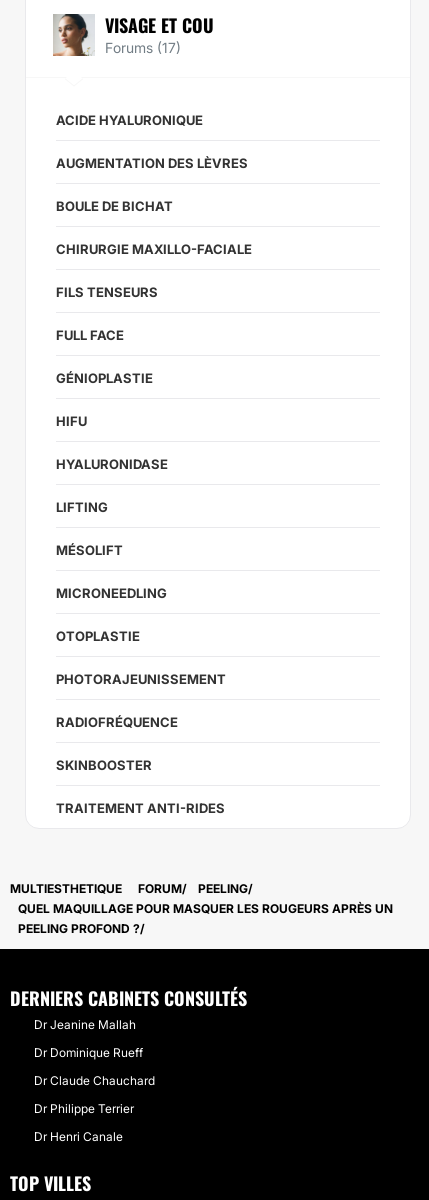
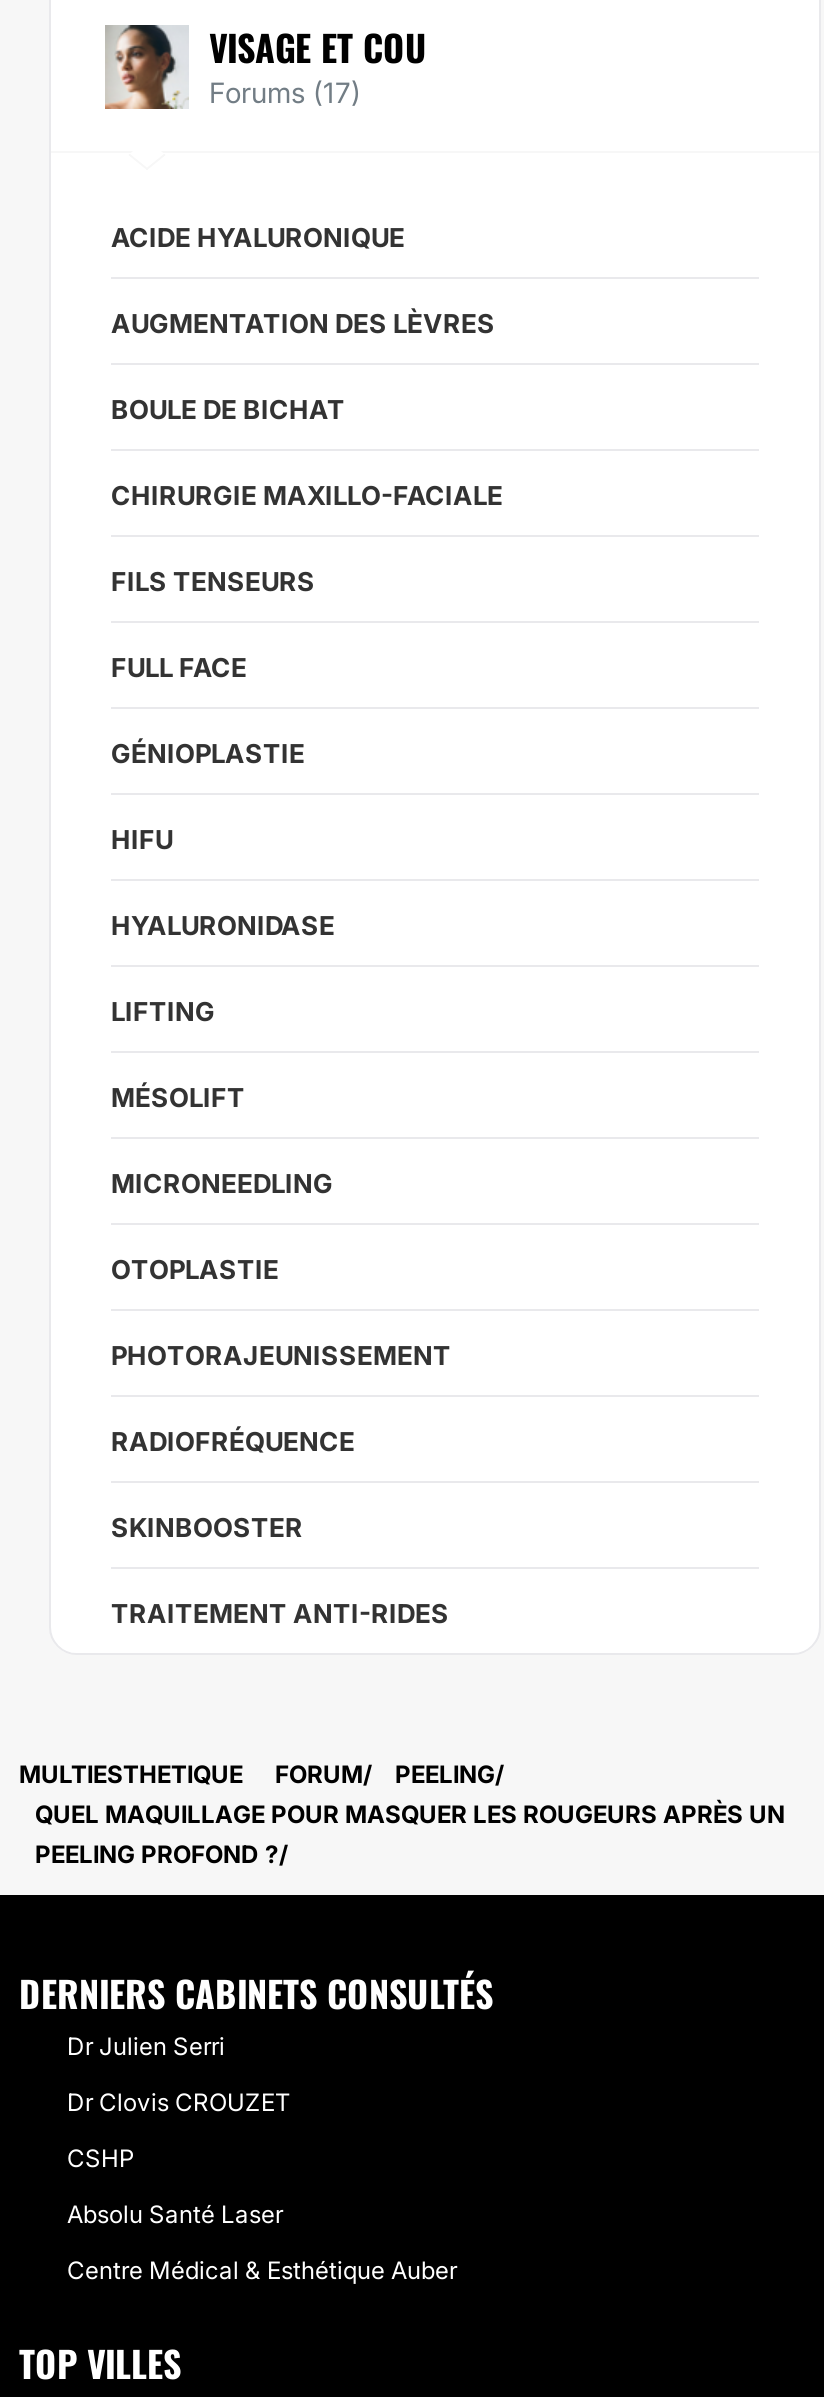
[34,1017,136,1032] Dr Jeanine Mallah -> [67,2031,225,2061] Dr Julien Serri
[34,1045,143,1060] Dr Dominique Rueff -> [67,2087,291,2117] Dr Clovis CROUZET
[34,1073,155,1088] Dr Claude Chauchard -> [67,2143,135,2173] CSHP
[34,1101,134,1116] Dr Philippe Terrier -> [67,2199,283,2229] Absolu Santé Laser
[34,1129,123,1144] Dr Henri Canale -> [67,2255,457,2285] Centre Médical & Esthétique Auber

